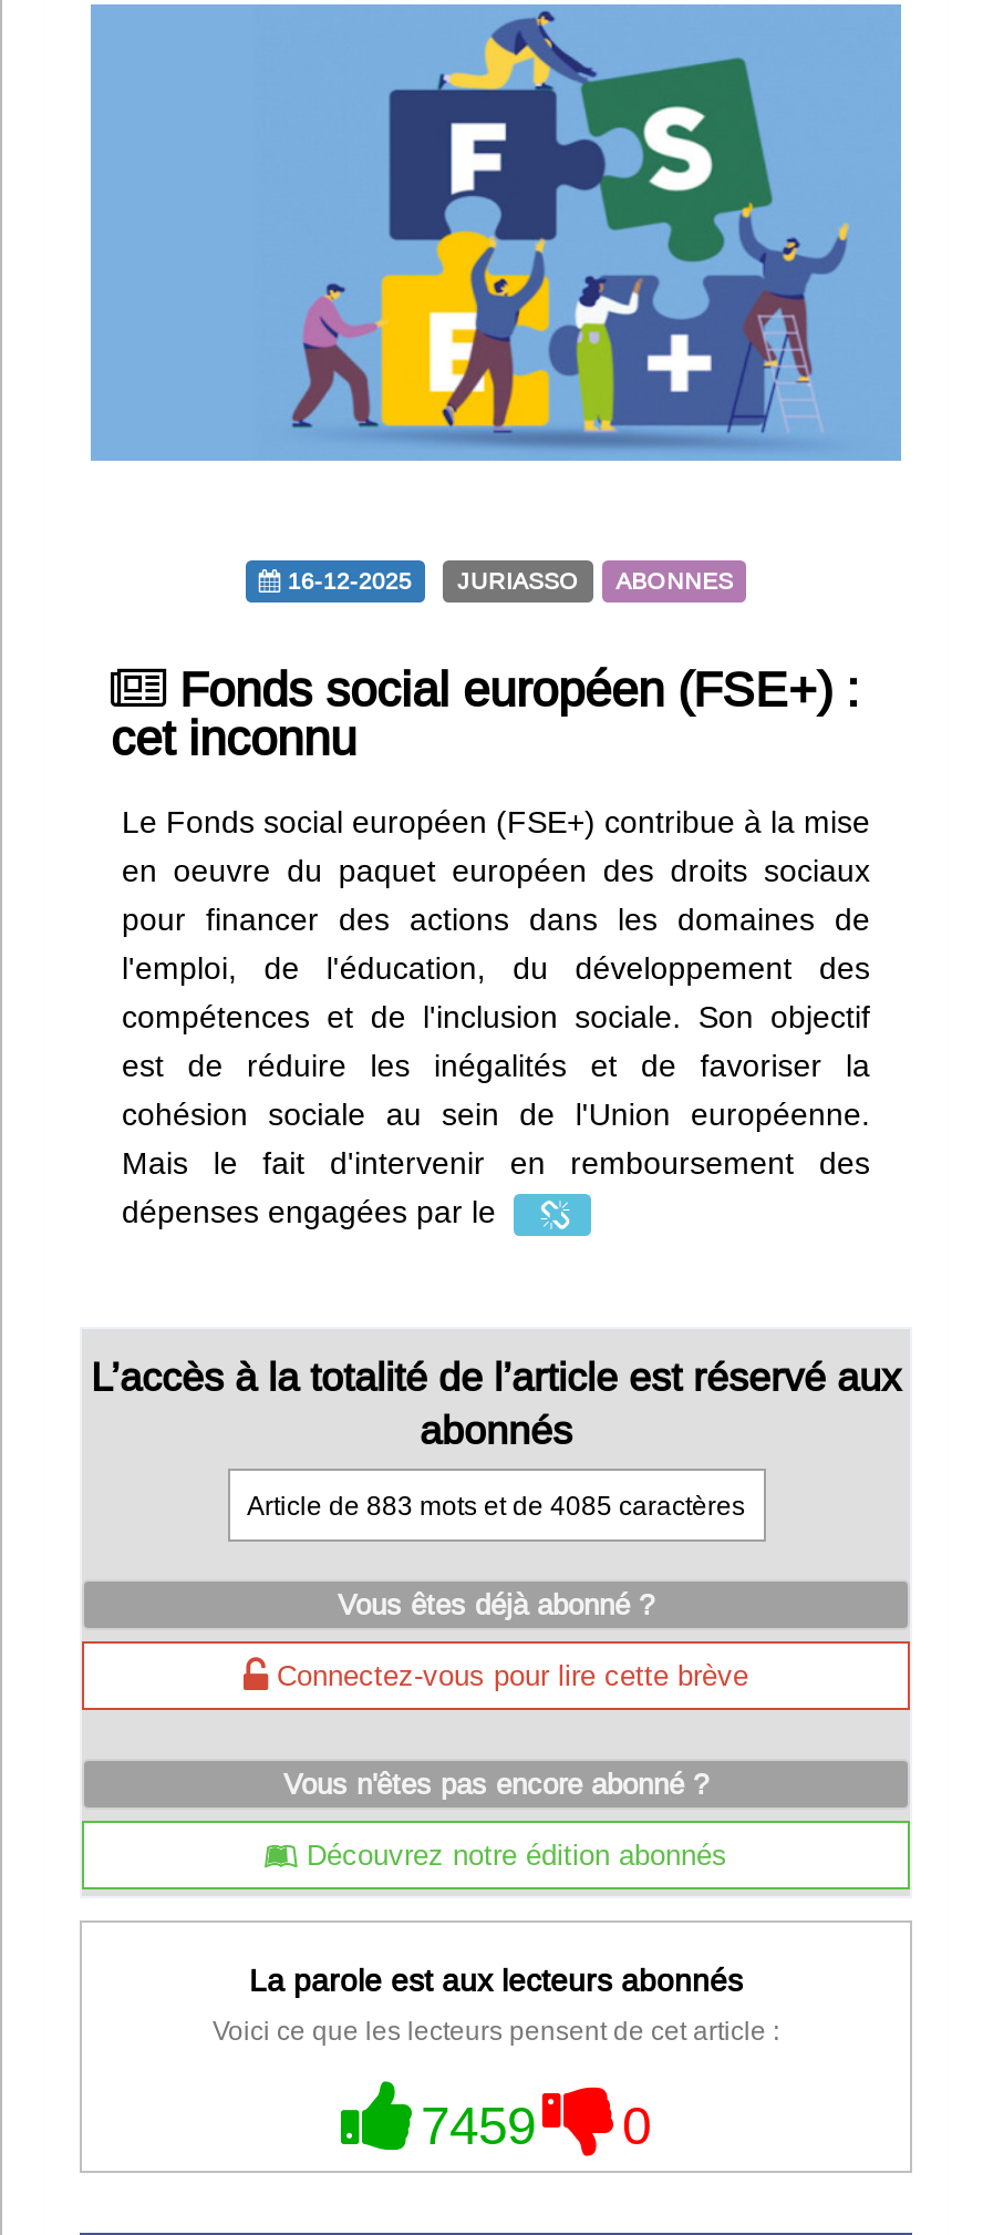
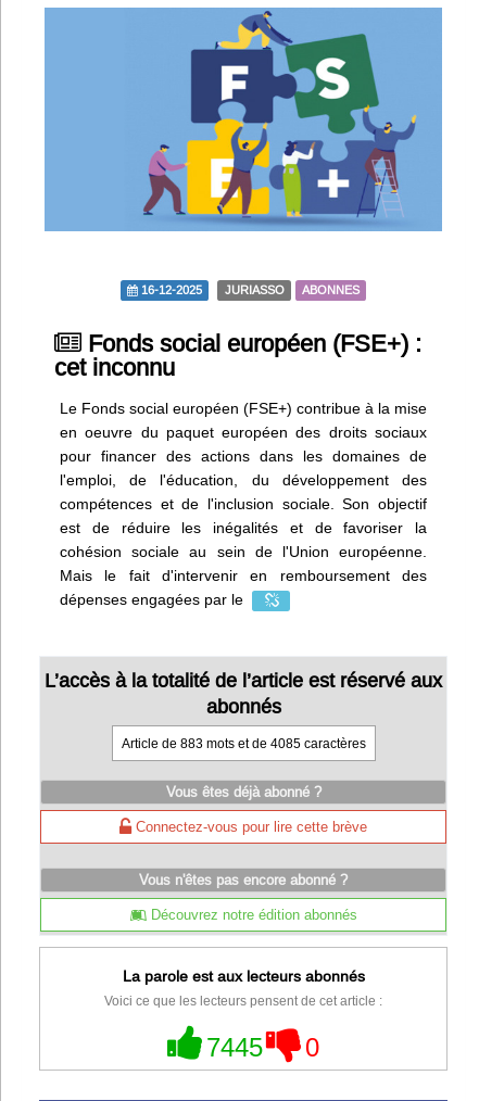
[421,2098,651,2158] 7459 0 -> [206,1034,319,1063] 7445 0

